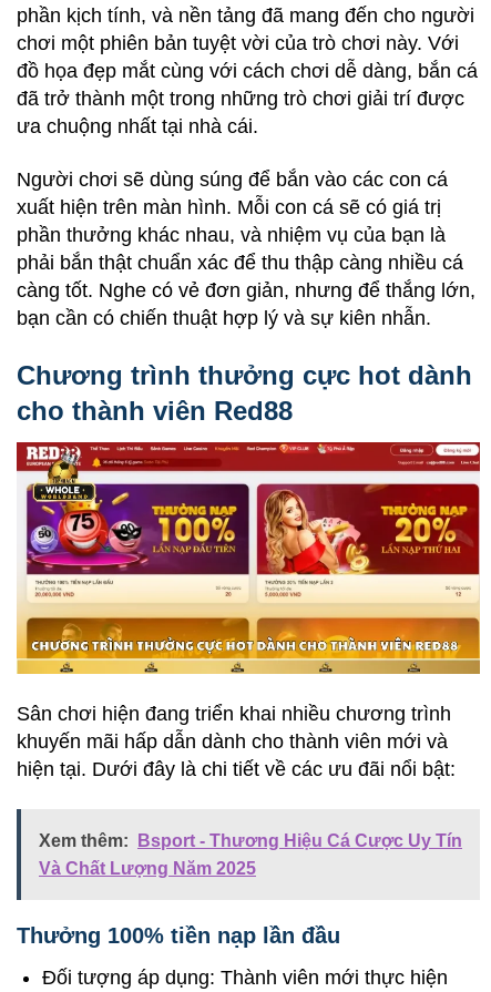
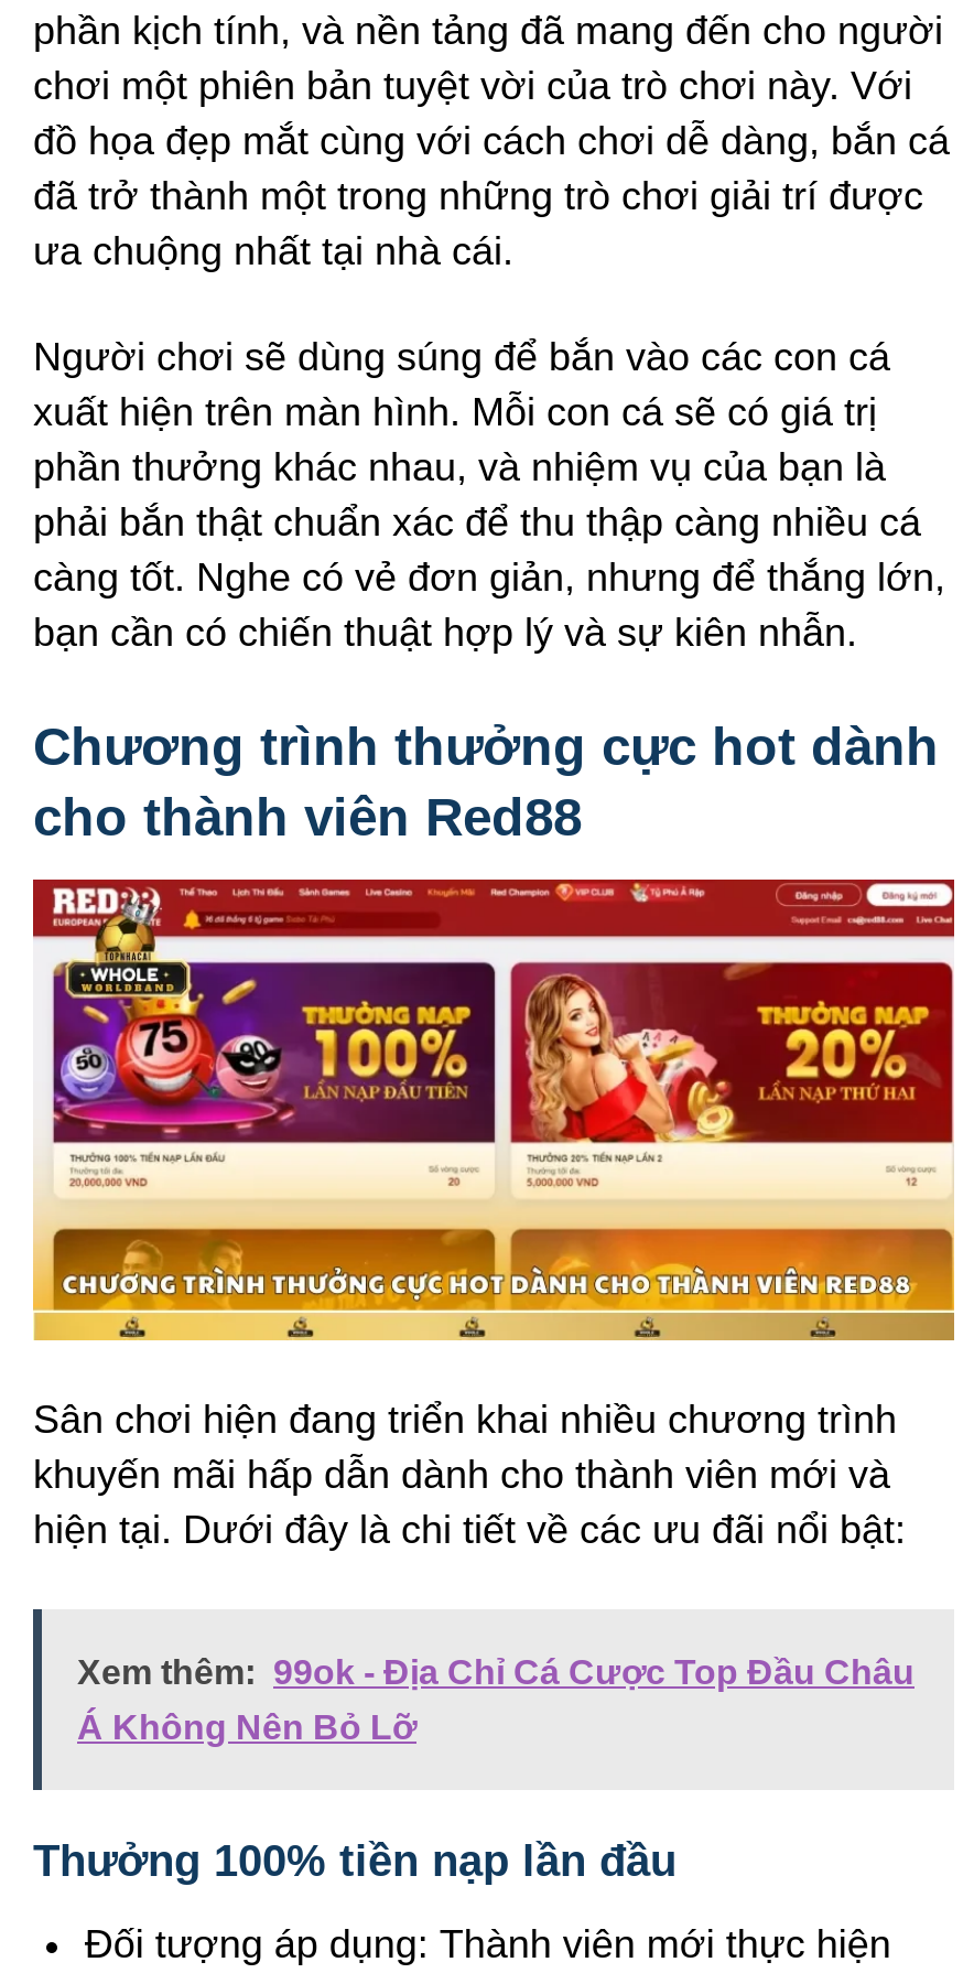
[39,832,462,850] Xem thêm: Bsport - Thương Hiệu Cá Cược Uy Tín -> [77,1654,915,1691] Xem thêm: 99ok - Địa Chỉ Cá Cược Top Đầu Châu
[39,859,256,878] Và Chất Lượng Năm 2025 -> [77,1709,416,1746] Á Không Nên Bỏ Lỡ

